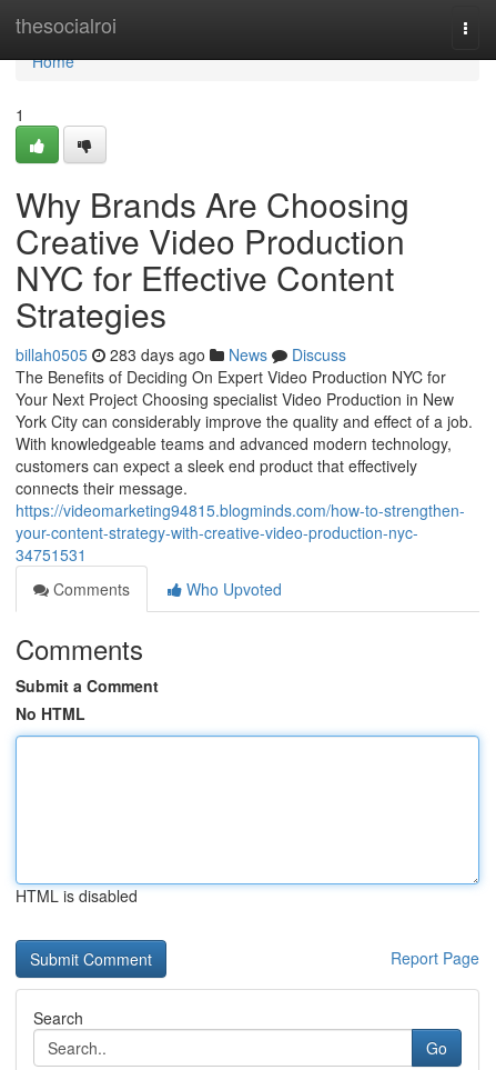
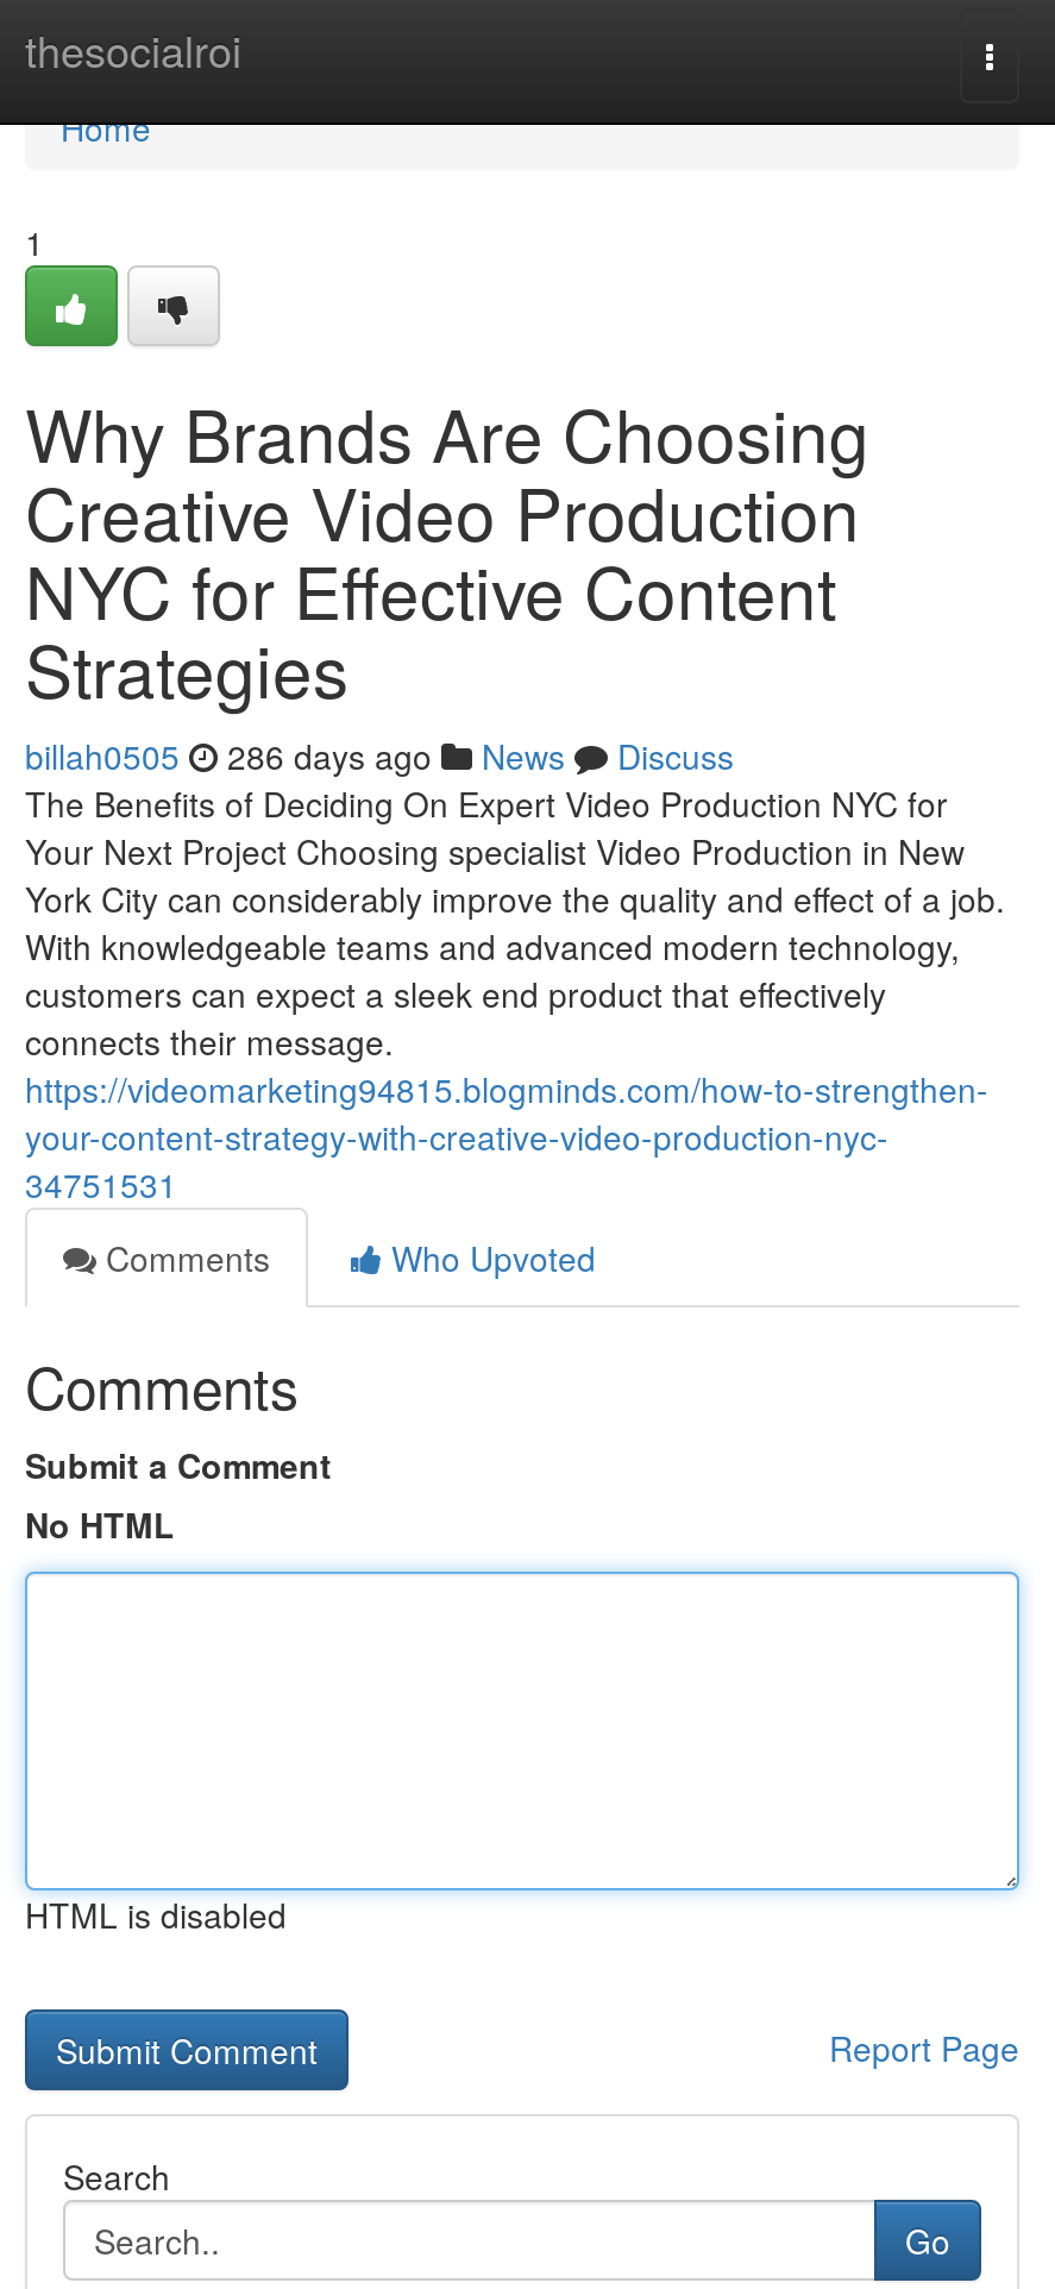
[16,343,346,366] billah0505 283 days ago News Discuss -> [25,732,734,779] billah0505 286 days ago News Discuss

